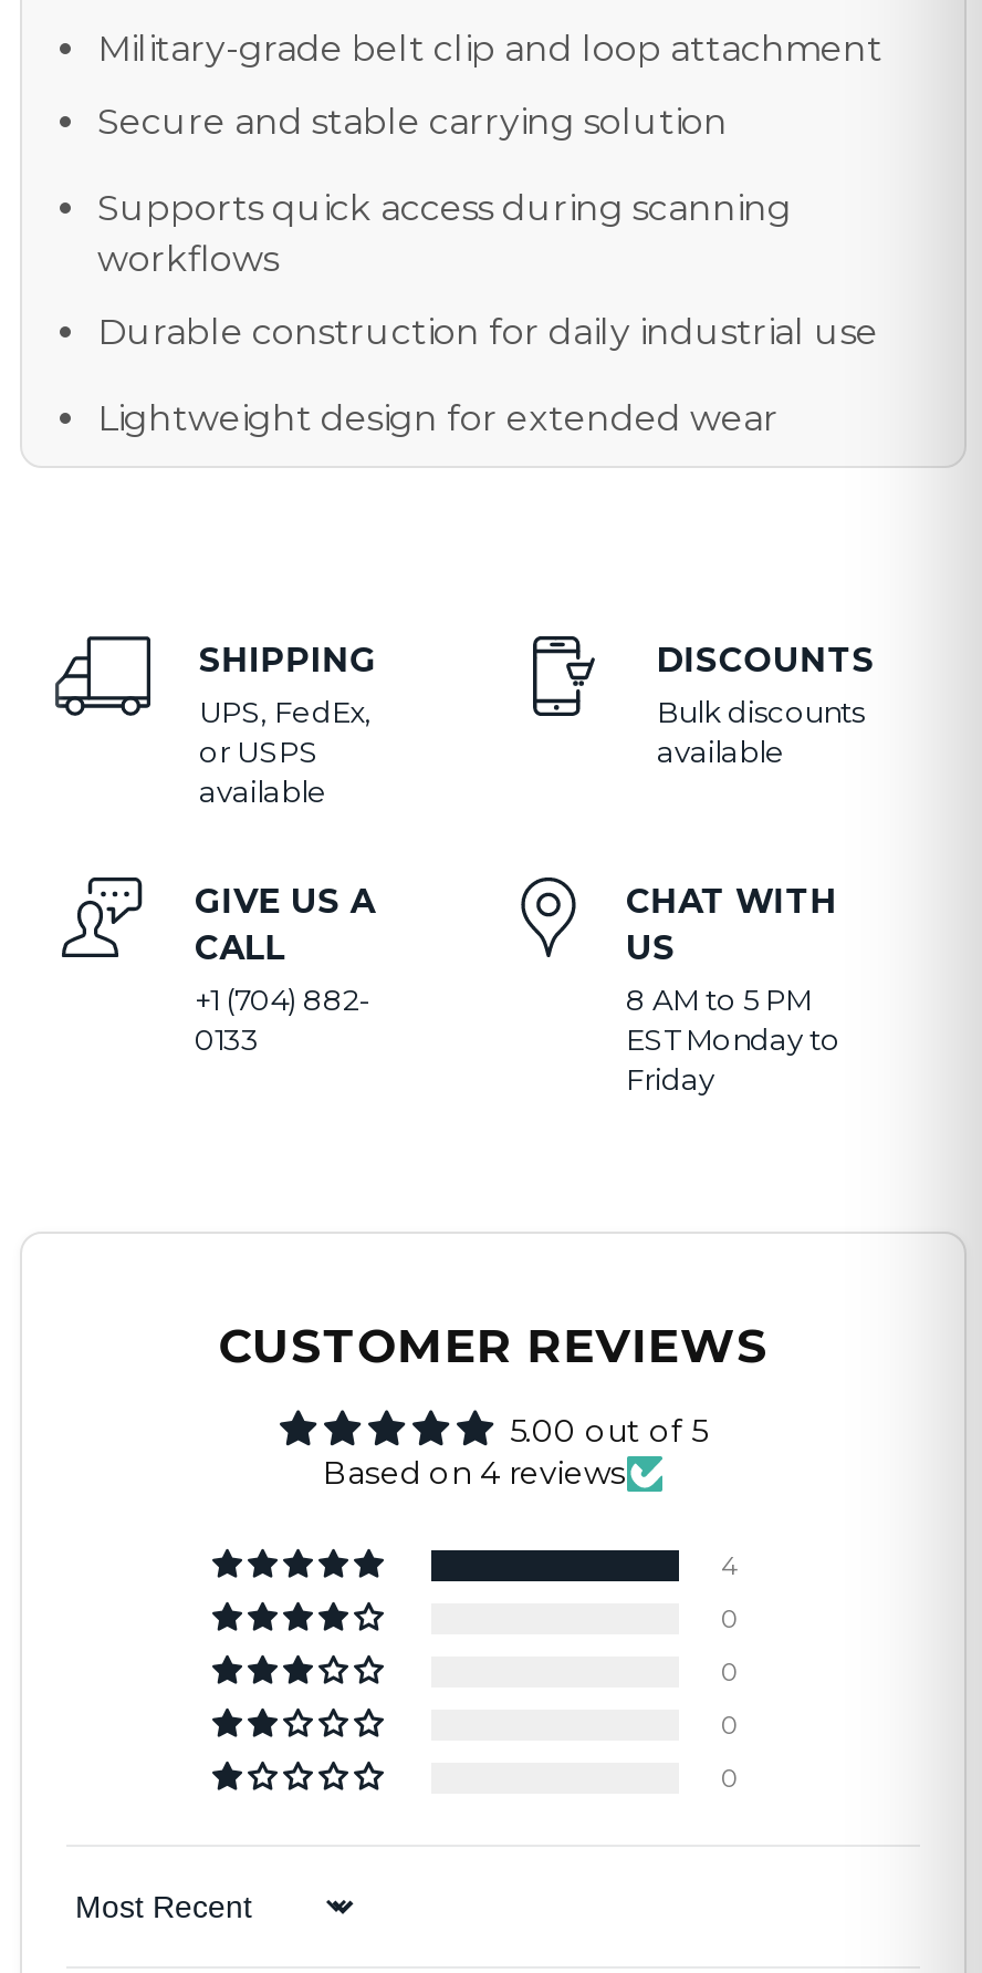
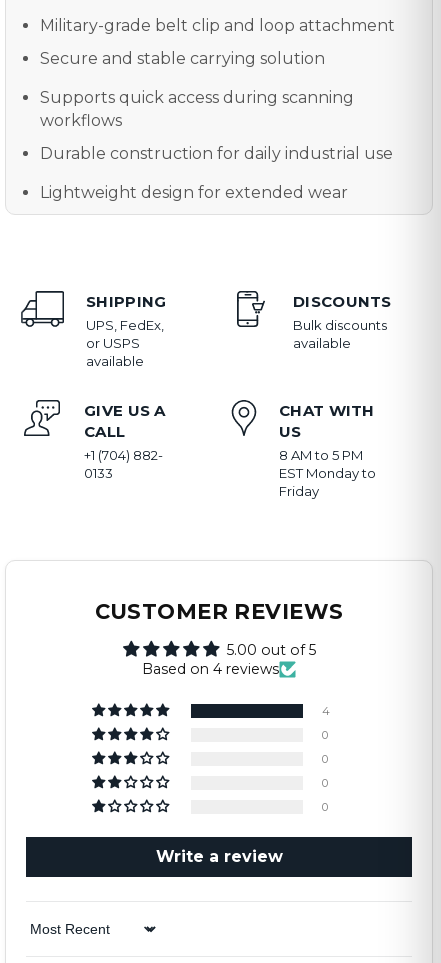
none -> [155,847,282,866] Write a review

